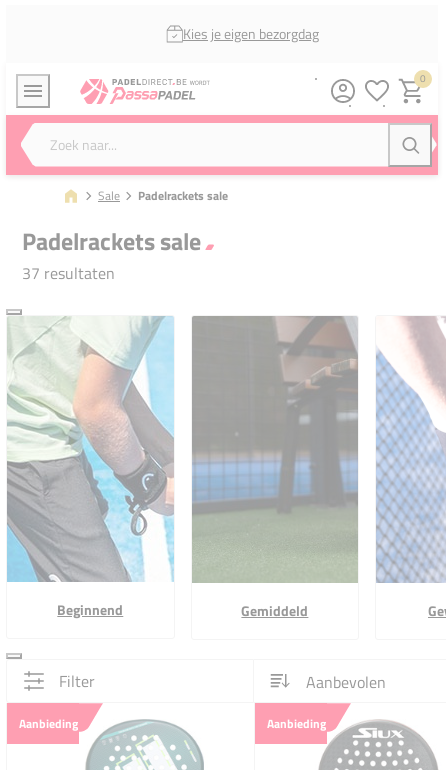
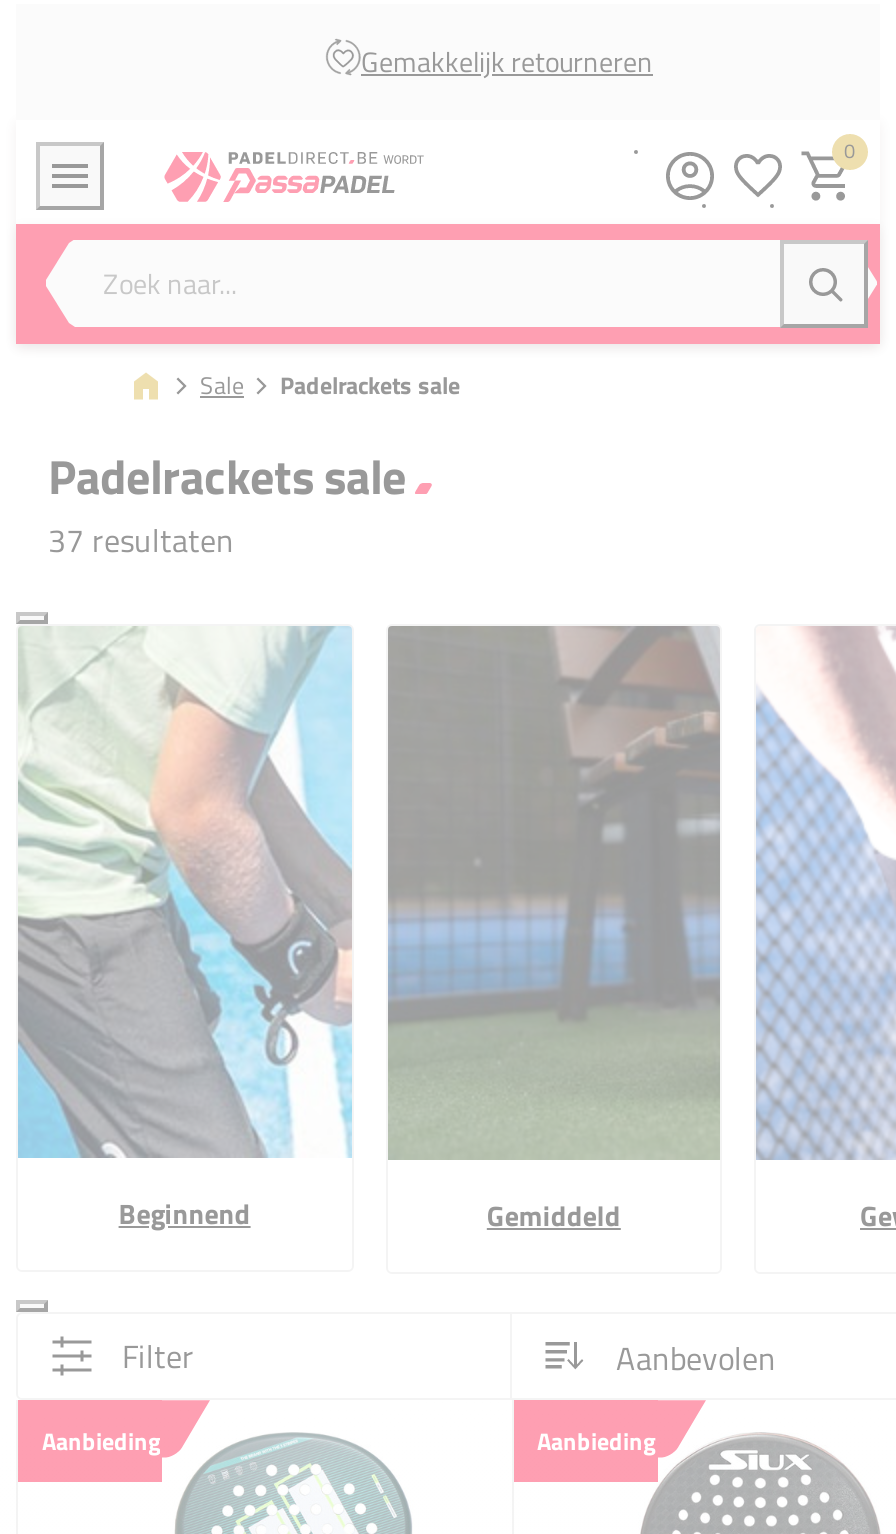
[182,23,318,44] Kies je eigen bezorgdag -> [361,40,653,82] Gemakkelijk retourneren

